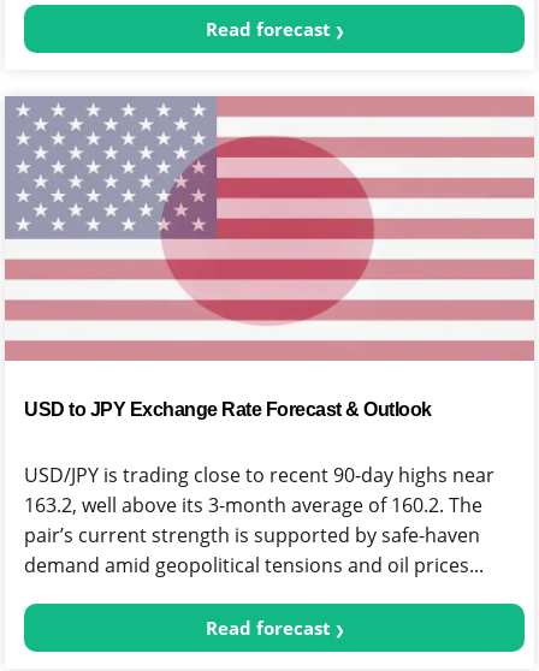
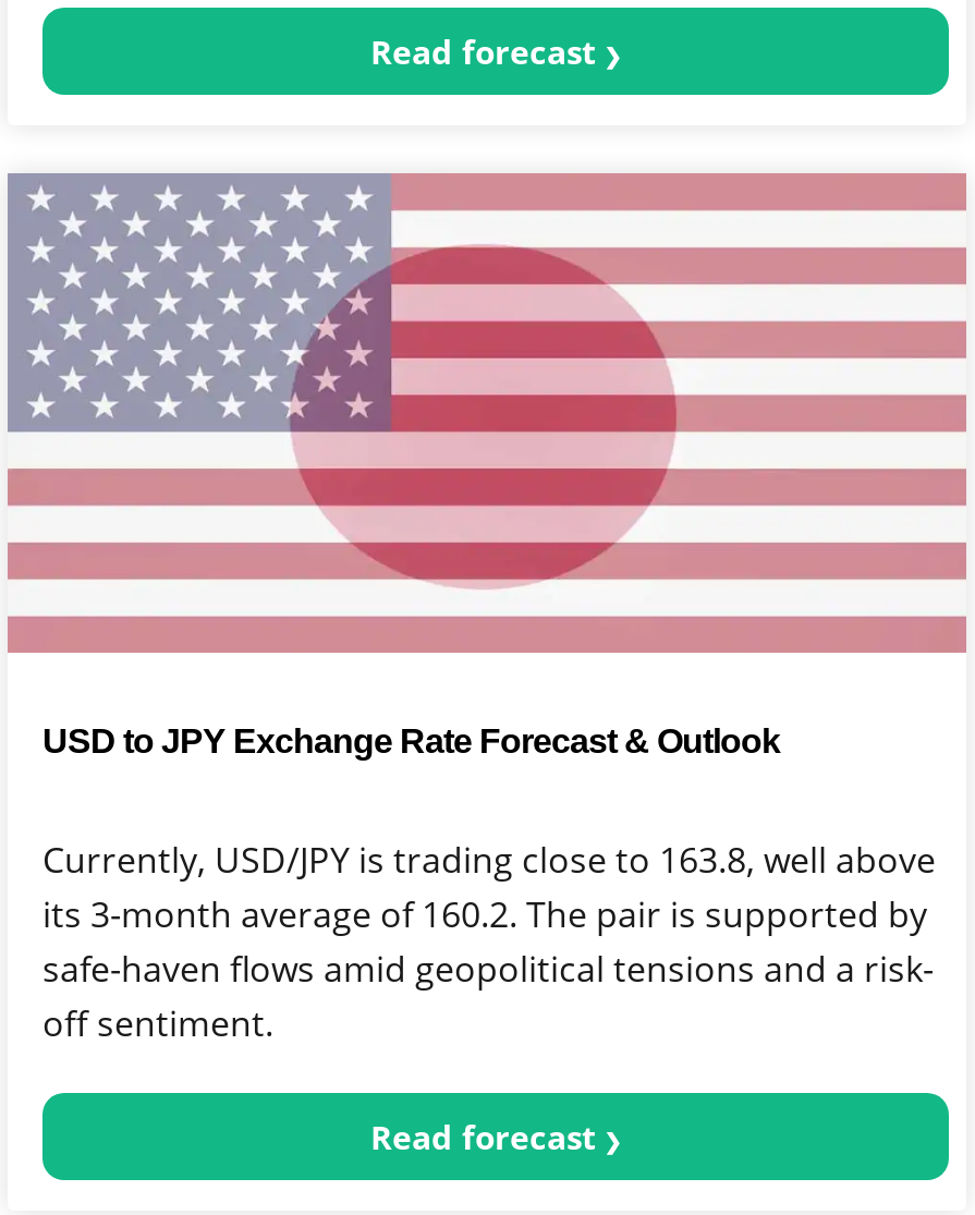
[24,462,494,579] USD/JPY is trading close to recent 90-day highs near | 163.2, well above its 3-month average of 160.2. The | pair’s current strength is supported by safe-haven | demand amid geopolitical tensions and oil prices... -> [42,836,936,1048] Currently, USD/JPY is trading close to 163.8, well above | its 3-month average of 160.2. The pair is supported by | safe-haven flows amid geopolitical tensions and a risk- | off sentiment.

